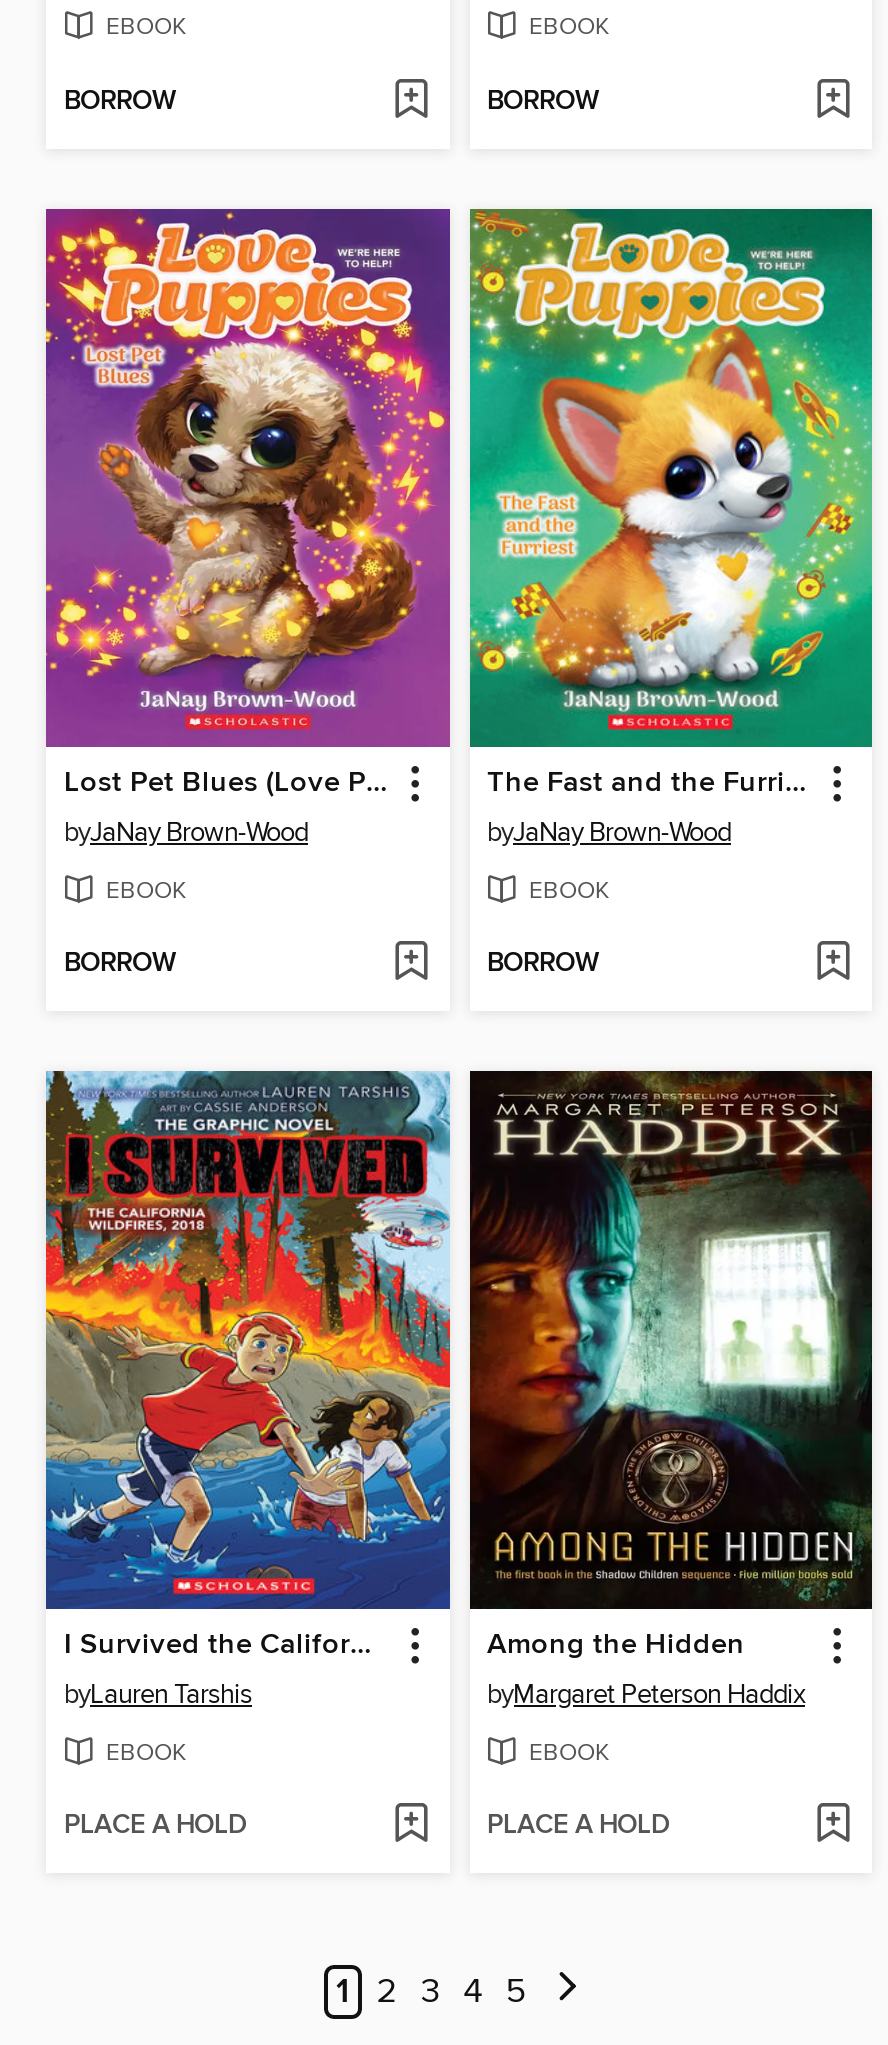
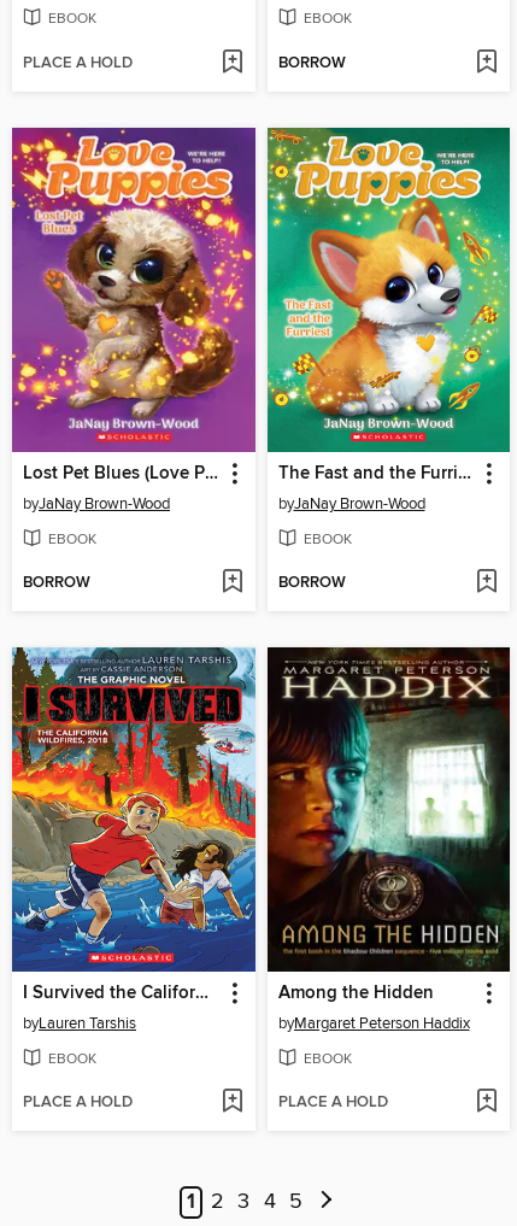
[64,85,176,119] BORROW -> [23,53,133,73] PLACE A HOLD

